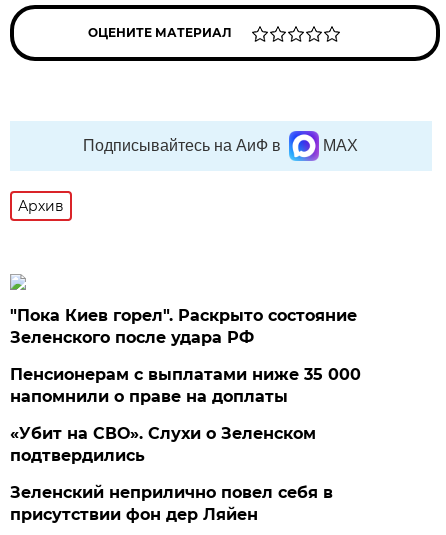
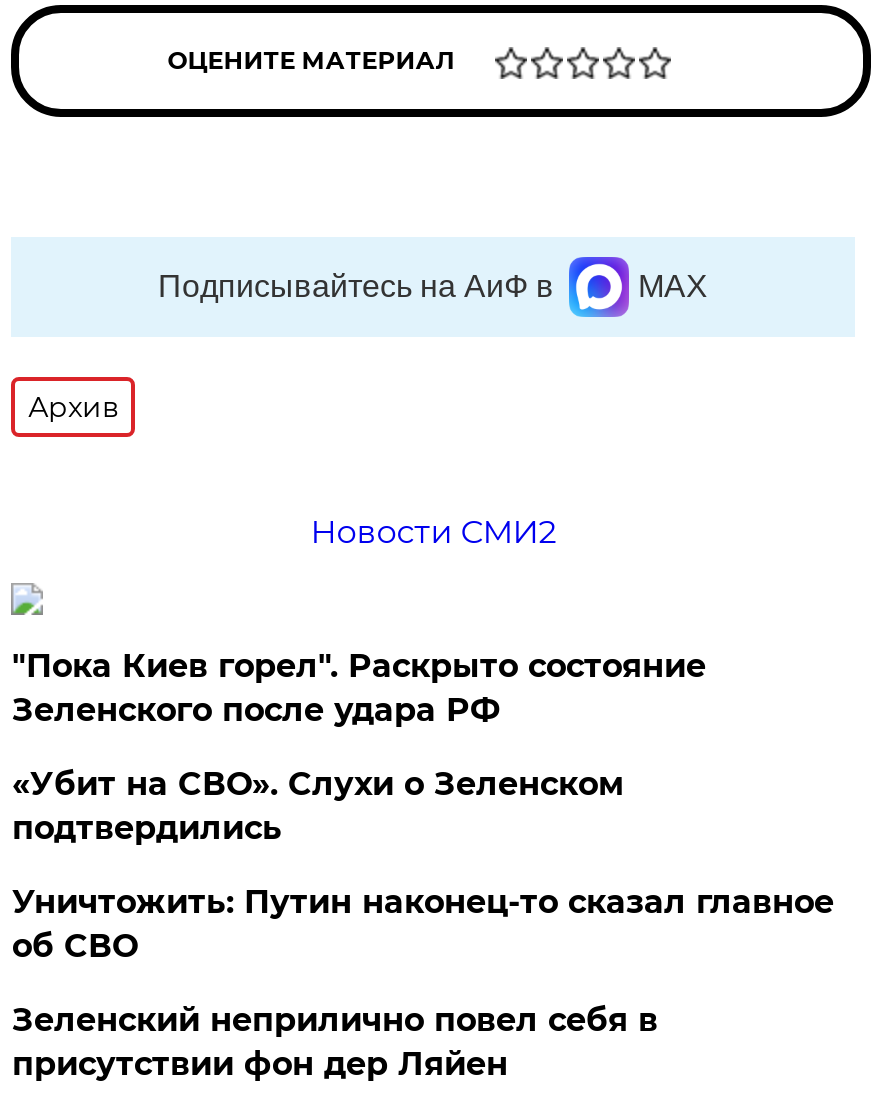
none -> [310,513,556,551] Новости СМИ2
[10,365,361,406] Пенсионерам с выплатами ниже 35 000 | напомнили о праве на доплаты -> none
moved [10,424,316,465] -> [12,765,624,847]: «Убит на СВО». Слухи о Зеленском | подтвердились
none -> [12,883,834,965] Уничтожить: Путин наконец-то сказал главное | об СВО

